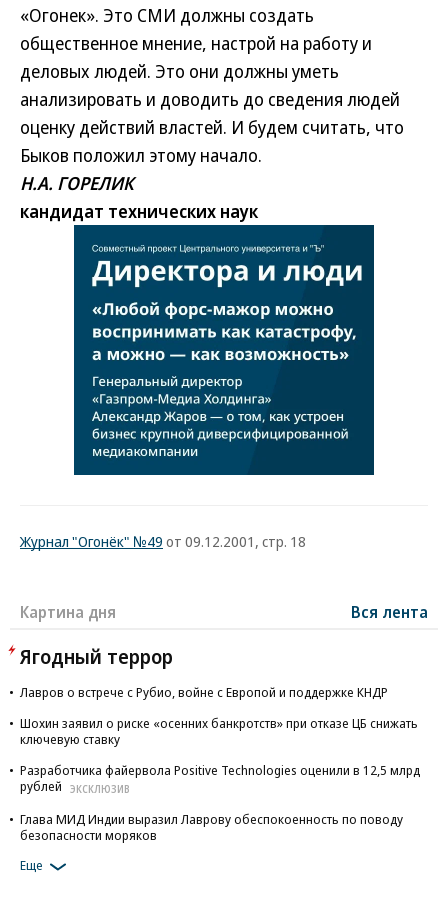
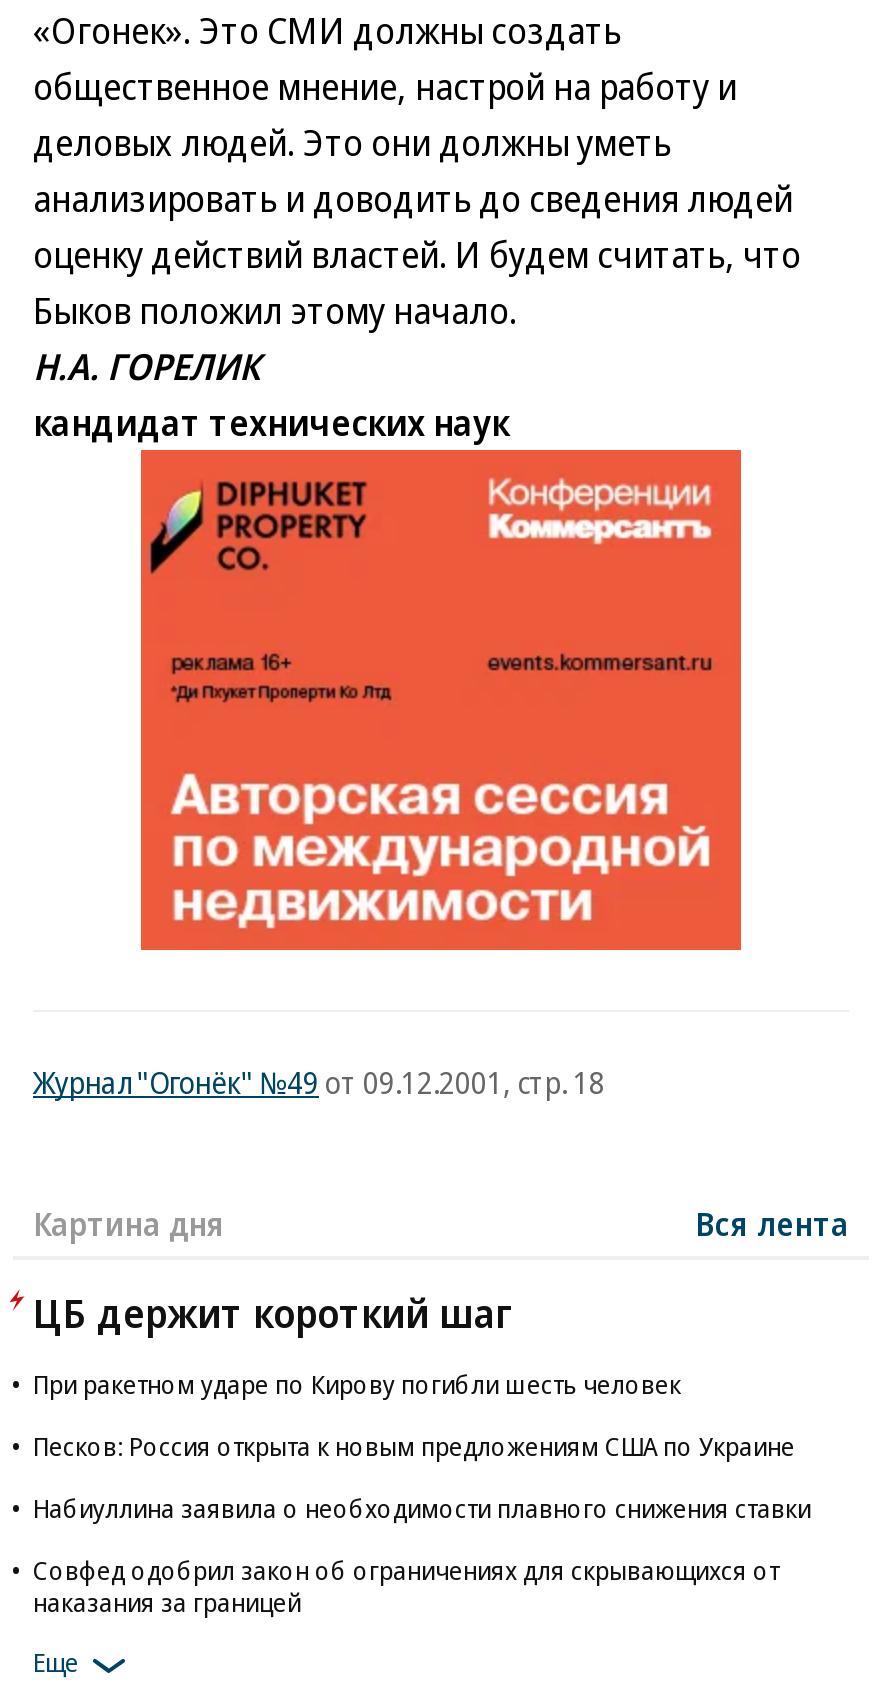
[73,224,375,476] [image] -> [139,448,743,952] [image]
[20,643,173,670] Ягодный террор -> [33,1286,511,1340] ЦБ держит короткий шаг
[20,683,388,701] Лавров о встрече с Рубио, войне с Европой и поддержке КНДР -> [33,1366,681,1402] При ракетном ударе по Кирову погибли шесть человек
[20,714,418,748] Шохин заявил о риске «осенних банкротств» при отказе ЦБ снижать | ключевую ставку -> [33,1428,795,1464] Песков: Россия открыта к новым предложениям США по Украине
[20,761,420,795] Разработчика файервола Positive Technologies оценили в 12,5 млрд | рублей ЭКСКЛЮЗИВ -> [33,1490,811,1526] Набиуллина заявила о необходимости плавного снижения ставки
[20,809,403,843] Глава МИД Индии выразил Лаврову обеспокоенность по поводу | безопасности моряков -> [33,1552,779,1620] Совфед одобрил закон об ограничениях для скрывающихся от | наказания за границей

